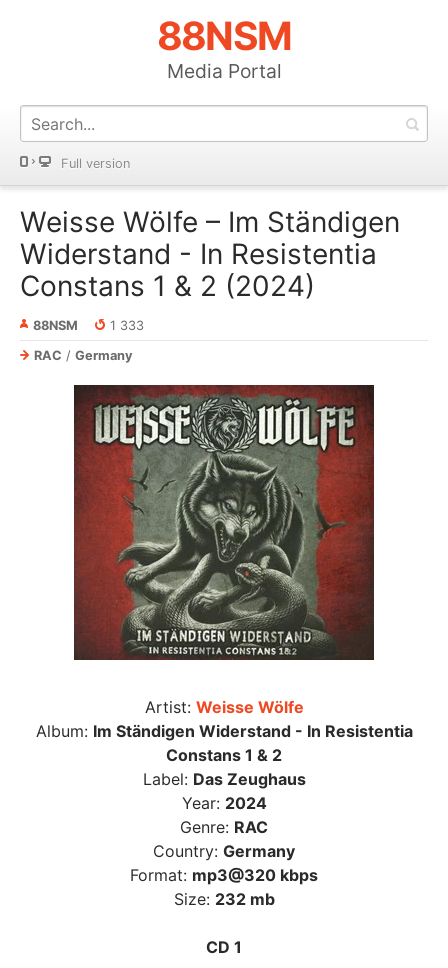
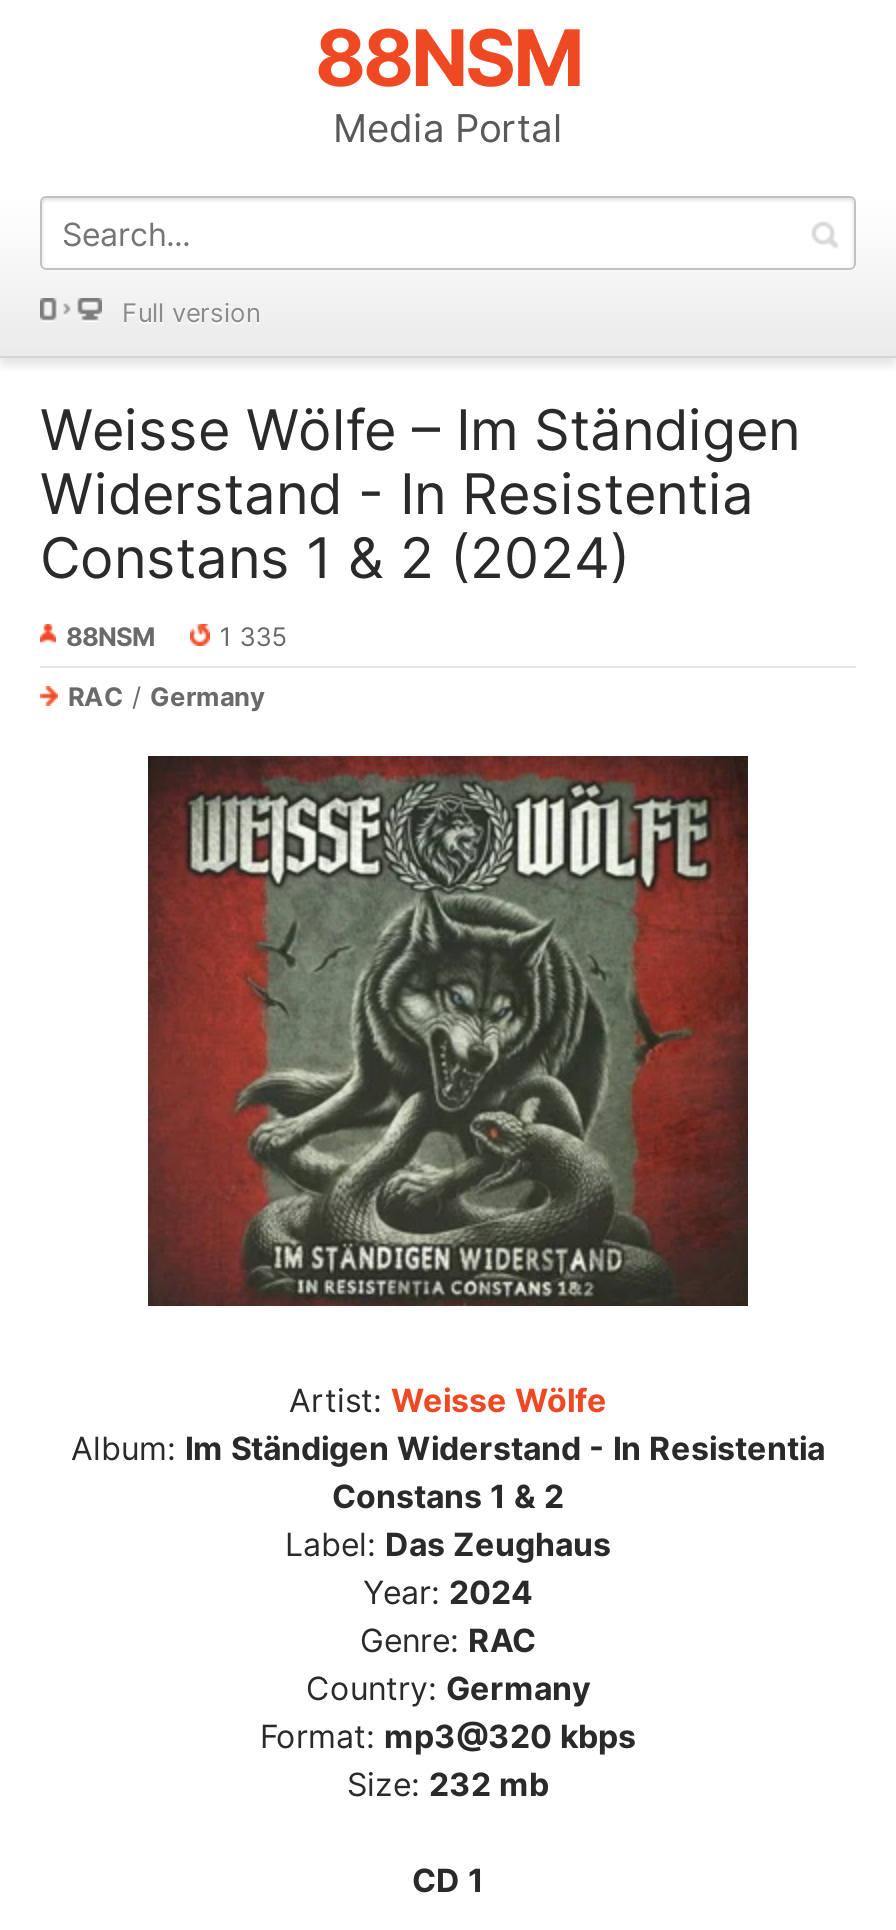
[110,318,144,333] 1 333 -> [220,622,288,652] 1 335

